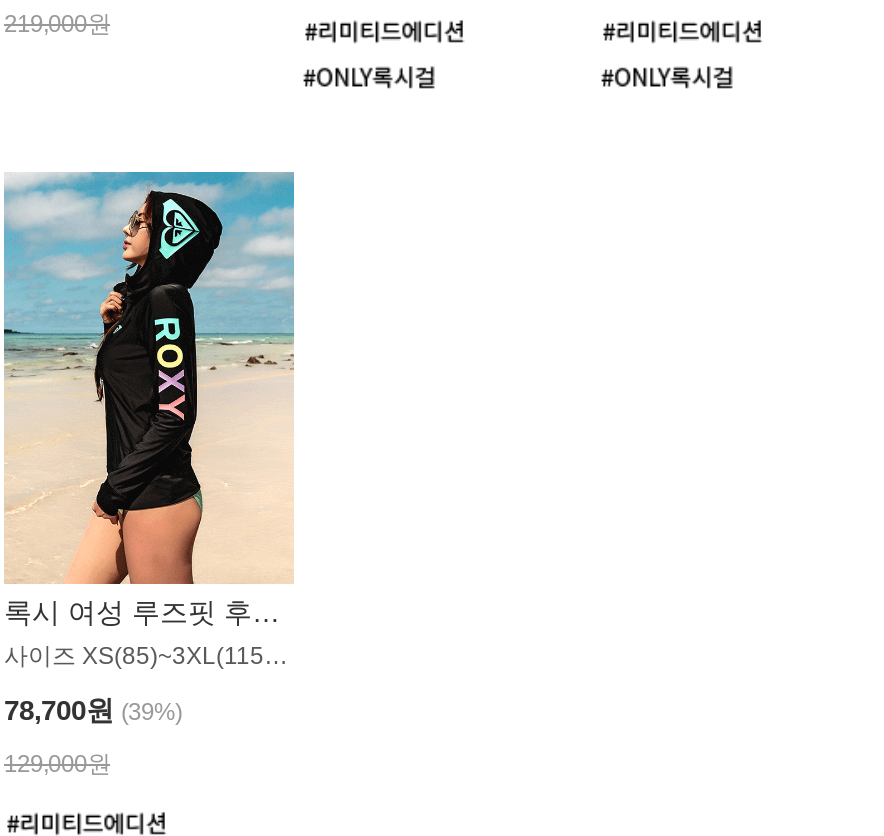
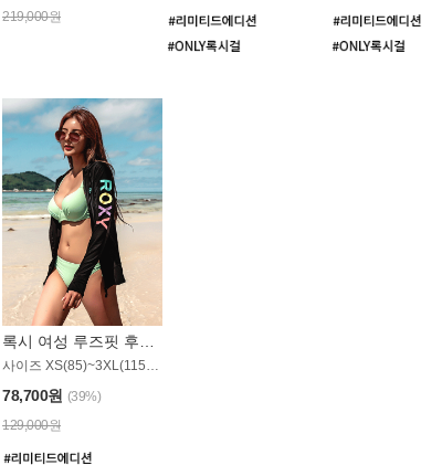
[6,172,294,584] [image] -> [3,98,162,327] [image]

